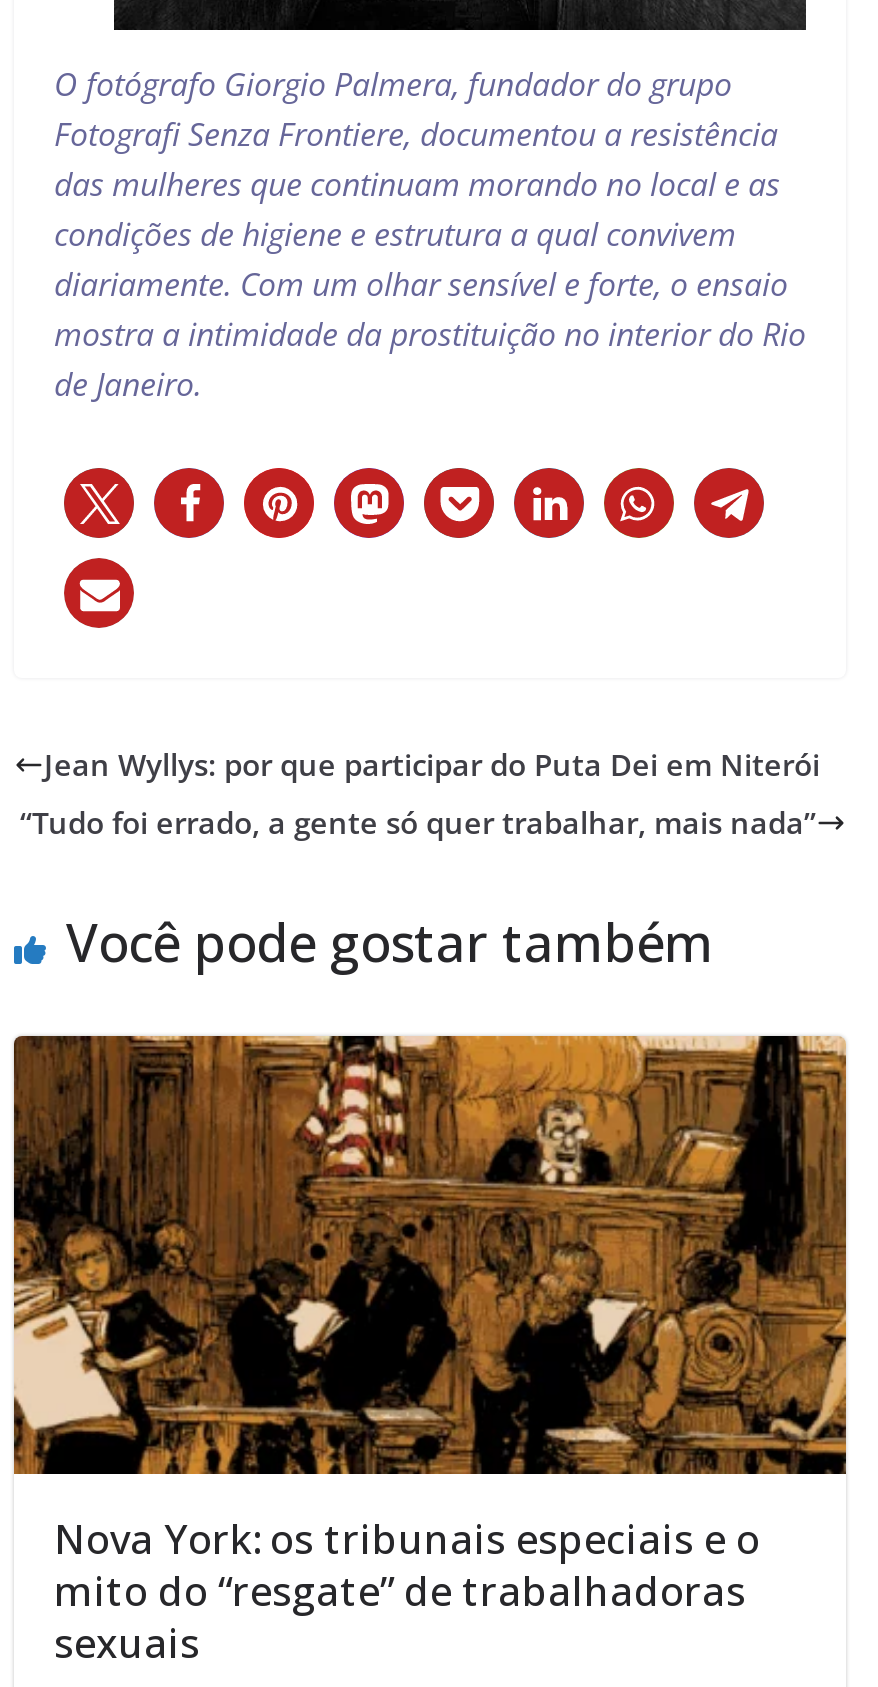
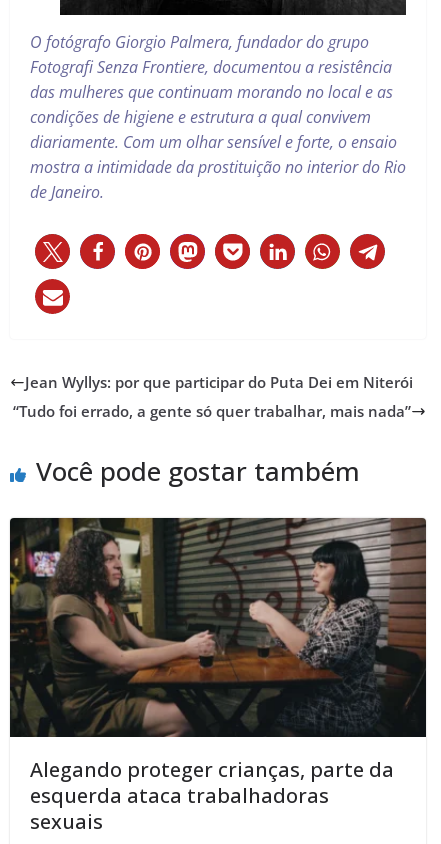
[12,1034,848,1618] [image] | Nova York: os tribunais especiais e o | mito do “resgate” de trabalhadoras -> [9,517,427,809] [image] | Alegando proteger crianças, parte da | esquerda ataca trabalhadoras

